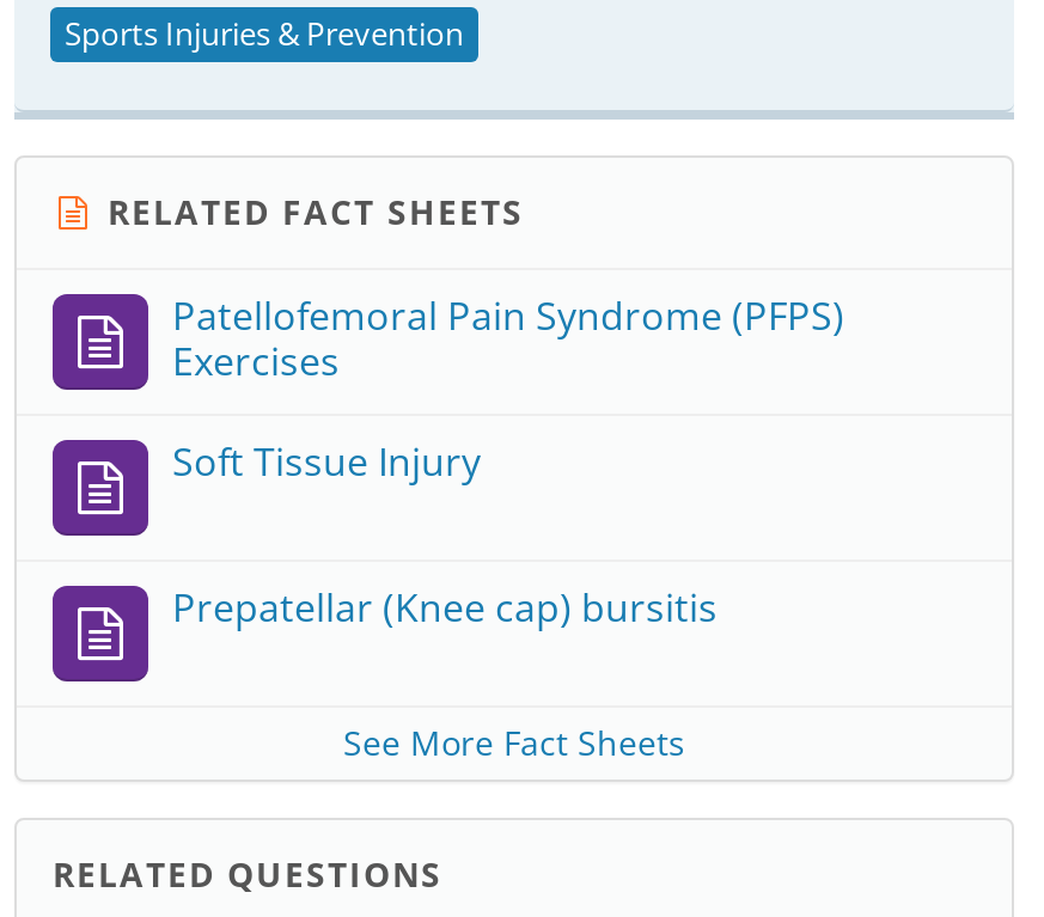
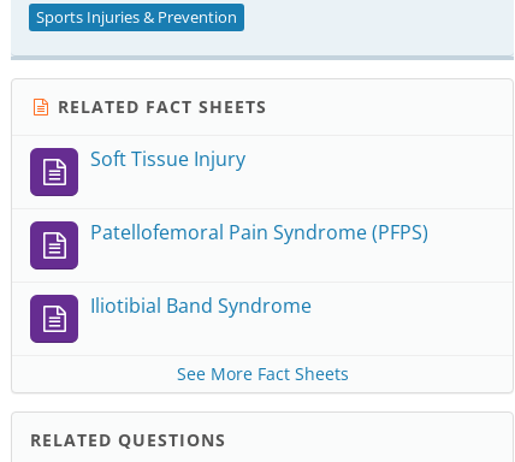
moved [172,289,844,342] -> [90,219,428,245]: Patellofemoral Pain Syndrome (PFPS)
[172,335,340,387] Exercises -> none
moved [172,435,481,488] -> [90,146,245,172]: Soft Tissue Injury
[172,581,718,634] Prepatellar (Knee cap) bursitis -> [90,292,312,319] Iliotibial Band Syndrome

